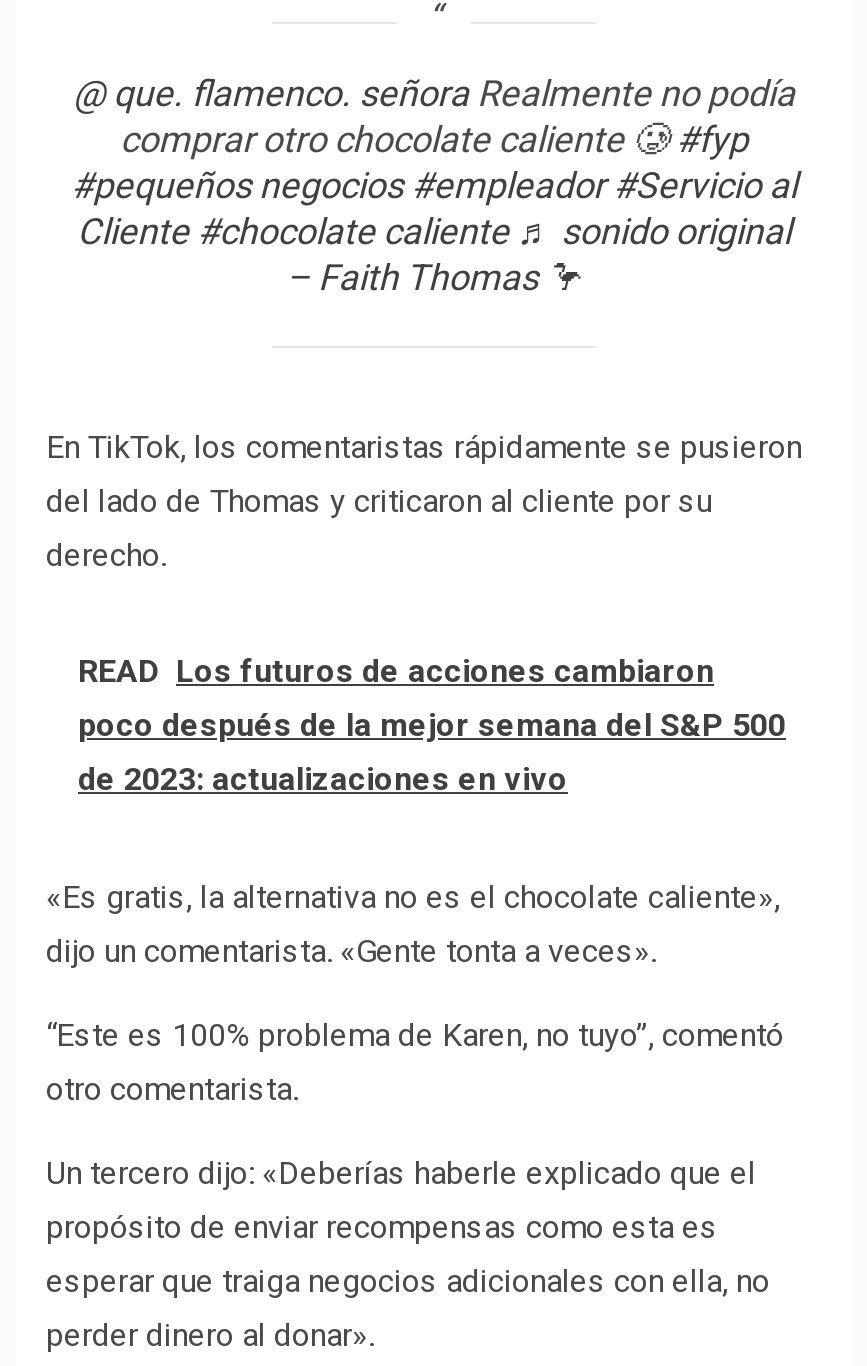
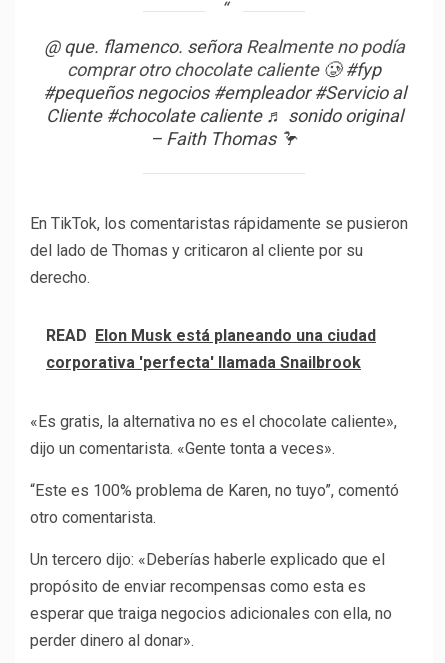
[78,651,786,797] READ Los futuros de acciones cambiaron | poco después de la mejor semana del S&P 500 | de 2023: actualizaciones en vivo -> [46,326,376,372] READ Elon Musk está planeando una ciudad | corporativa 'perfecta' llamada Snailbrook

